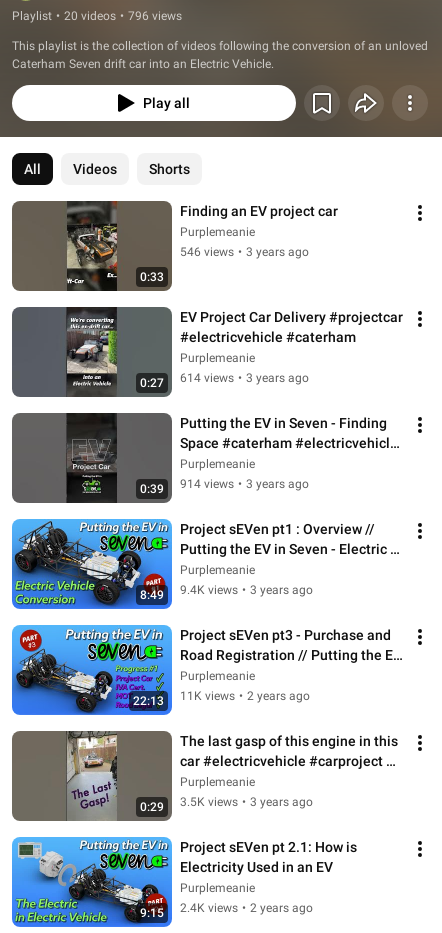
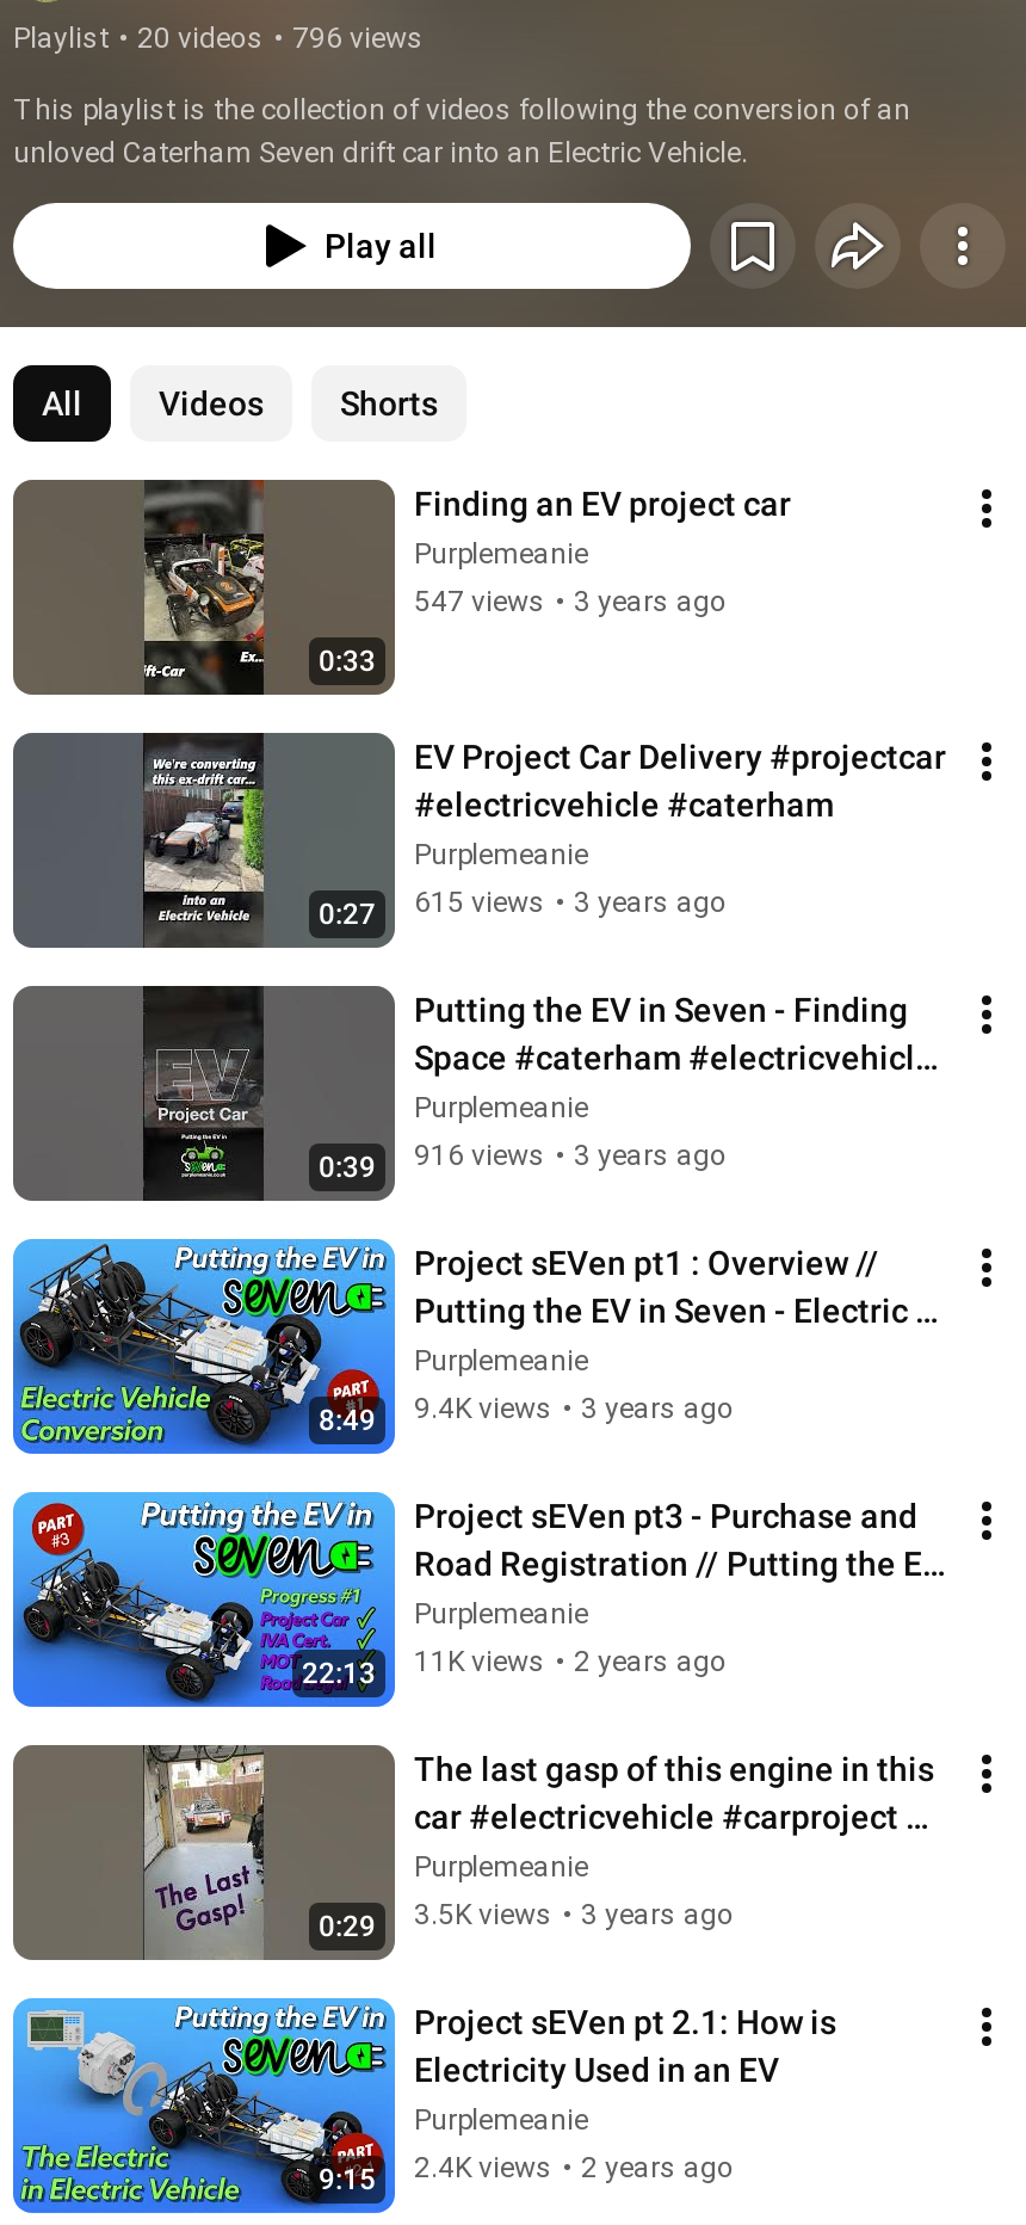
[180,245,309,259] 546 views • 3 years ago -> [414,585,727,618] 547 views • 3 years ago
[180,371,309,385] 614 views • 3 years ago -> [414,886,727,919] 615 views • 3 years ago
[180,477,309,491] 914 views • 3 years ago -> [414,1139,727,1172] 916 views • 3 years ago

